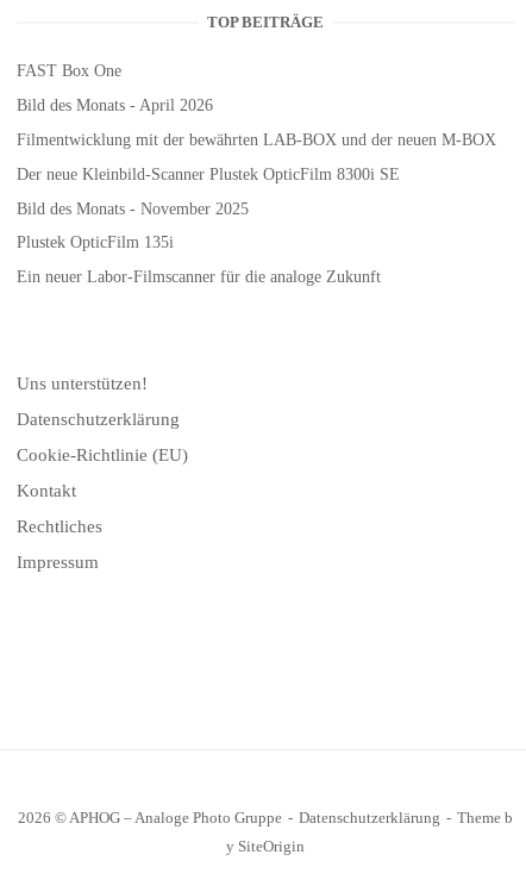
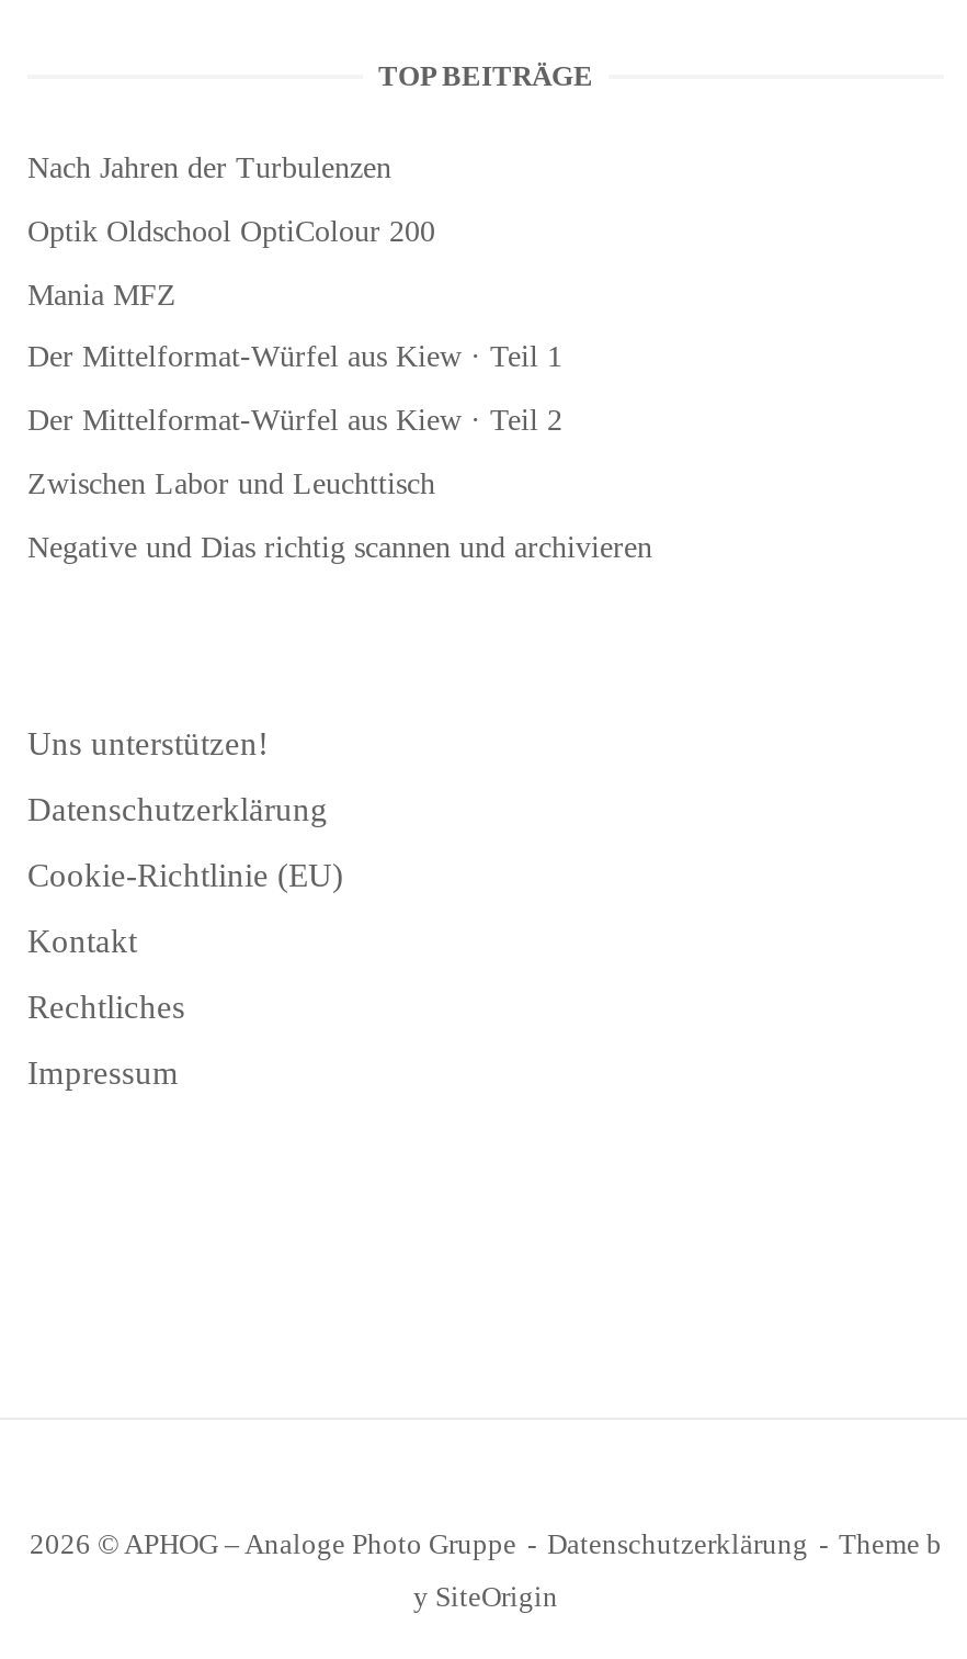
[17,63,121,80] FAST Box One -> [27,151,391,184] Nach Jahren der Turbulenzen
[17,97,213,115] Bild des Monats - April 2026 -> [27,215,435,248] Optik Oldschool OptiColour 200
[17,131,496,149] Filmentwicklung mit der bewährten LAB-BOX und der neuen M-BOX -> [27,278,177,311] Mania MFZ
[17,165,400,183] Der neue Kleinbild-Scanner Plustek OpticFilm 8300i SE -> [27,341,562,374] Der Mittelformat-Würfel aus Kiew · Teil 1
[17,200,249,218] Bild des Monats - November 2025 -> [27,404,562,437] Der Mittelformat-Würfel aus Kiew · Teil 2
[17,234,174,252] Plustek OpticFilm 135i -> [27,467,435,500] Zwischen Labor und Leuchttisch
[17,268,381,286] Ein neuer Labor-Filmscanner für die analoge Zukunft -> [27,530,652,563] Negative und Dias richtig scannen und archivieren

